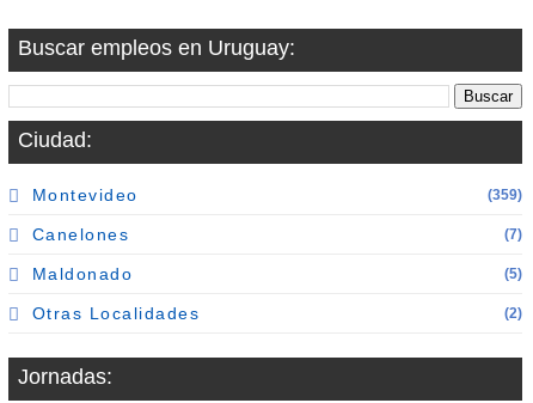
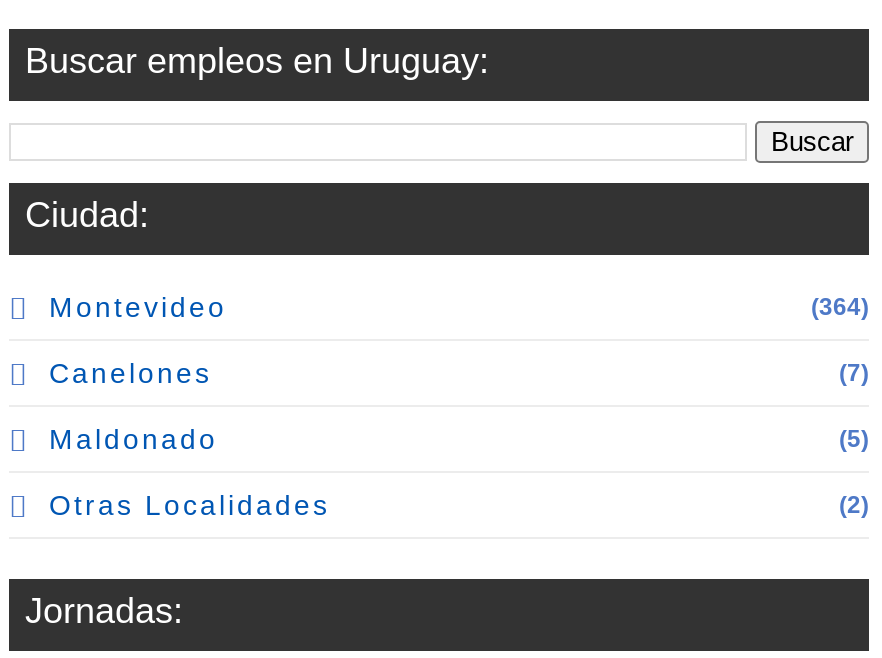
[488,187,522,203] (359) -> [811,293,869,321] (364)

